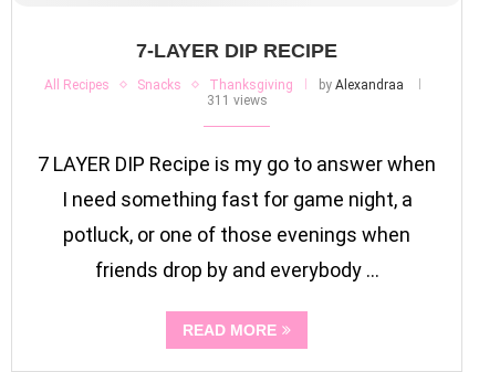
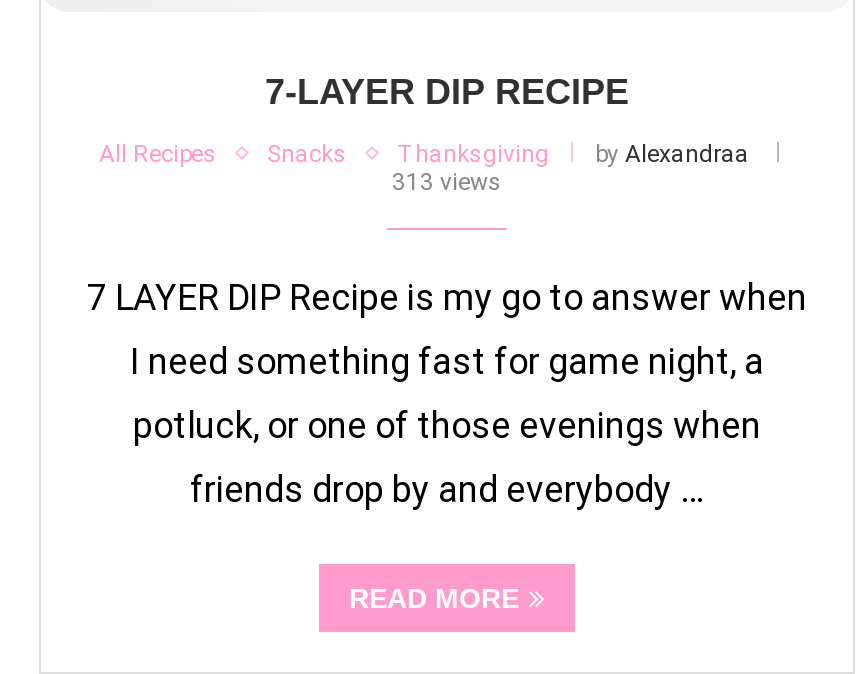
[206,92,267,108] 311 views -> [392,167,502,195] 313 views

